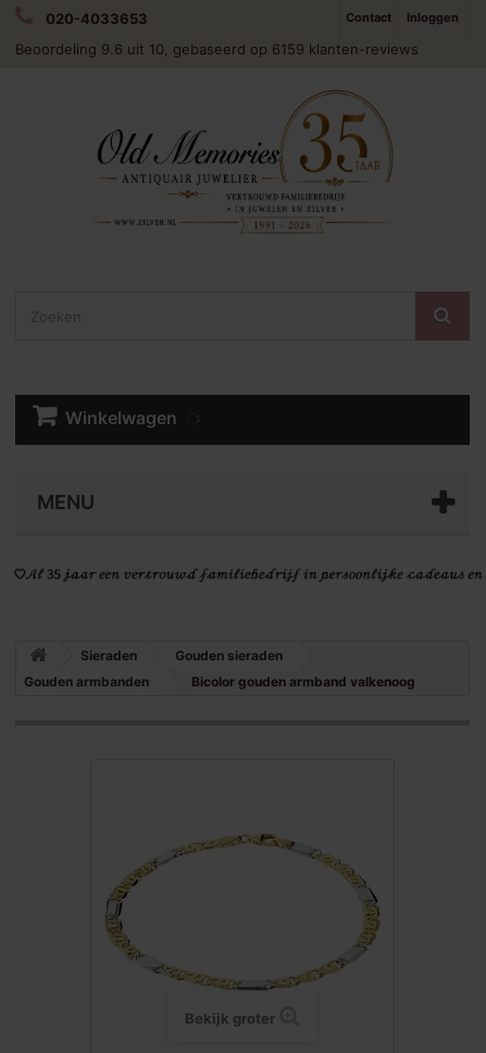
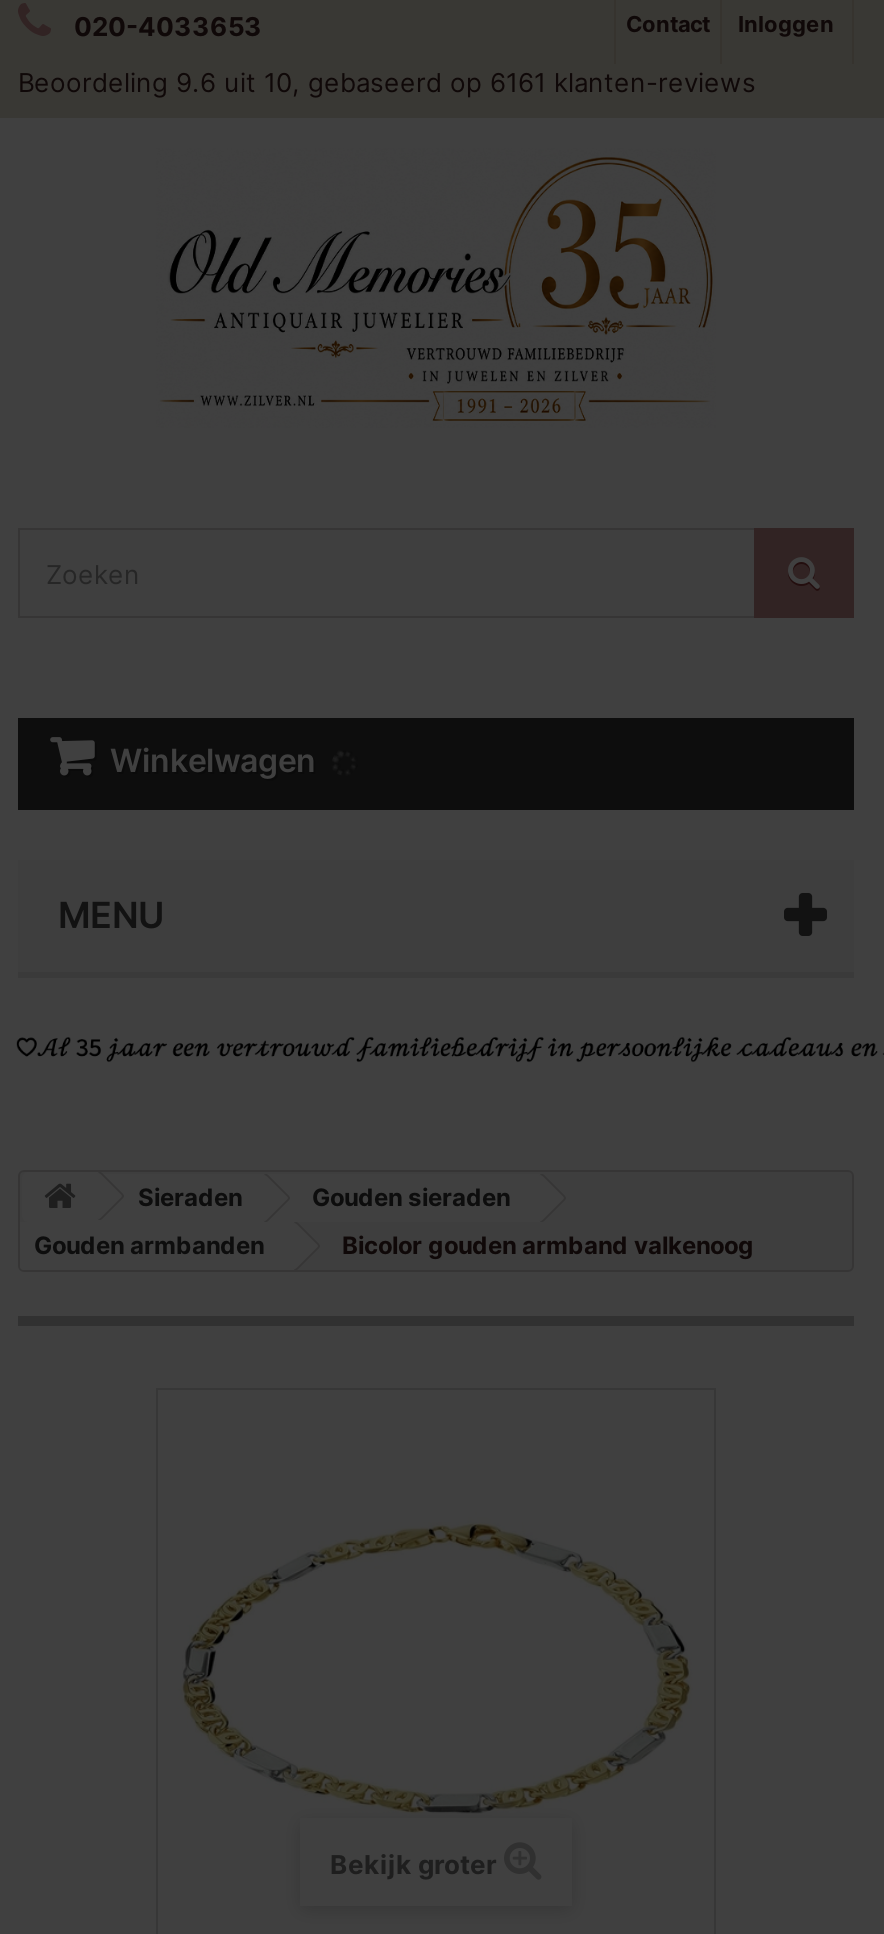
[15,40,419,58] Beoordeling 9.6 uit 10, gebaseerd op 6159 klanten-reviews -> [18,66,756,98] Beoordeling 9.6 uit 10, gebaseerd op 6161 klanten-reviews

